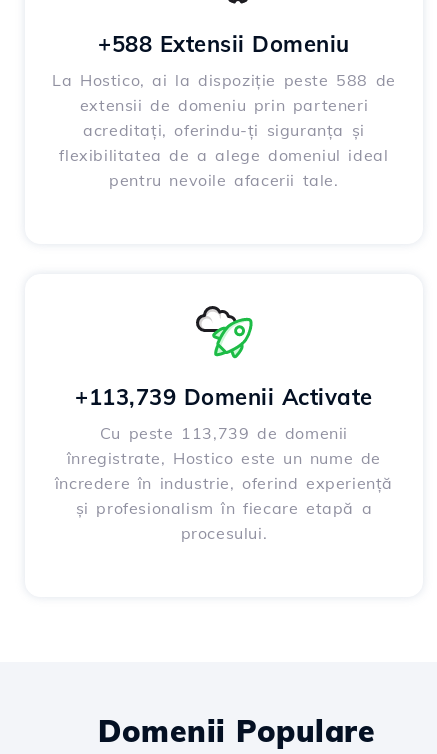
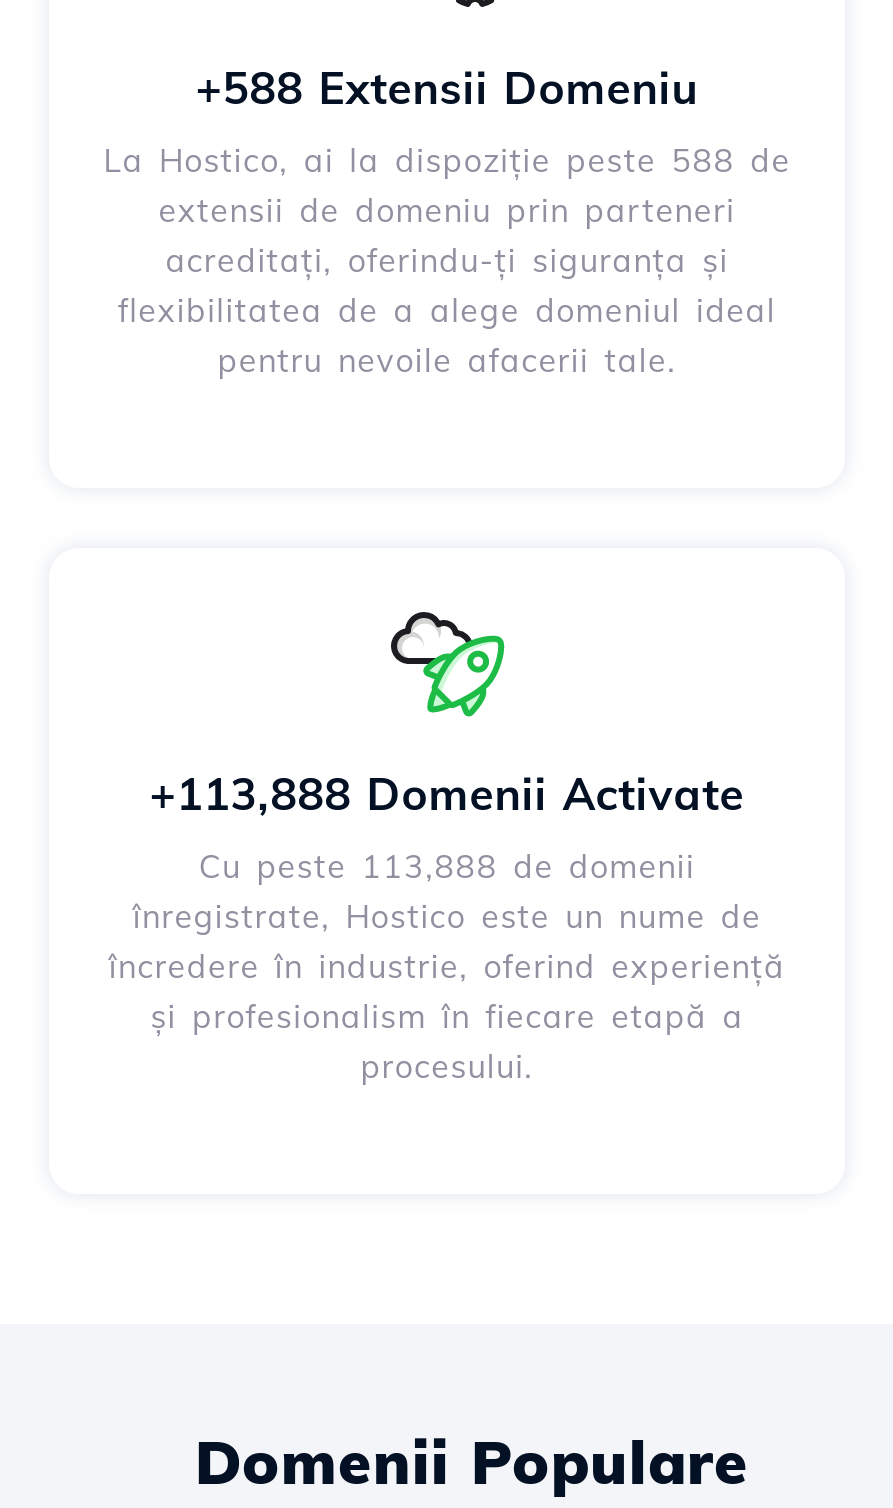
[75,383,373,411] +113,739 Domenii Activate -> [149,766,745,822] +113,888 Domenii Activate
[100,423,348,443] Cu peste 113,739 de domenii -> [199,846,695,886] Cu peste 113,888 de domenii

